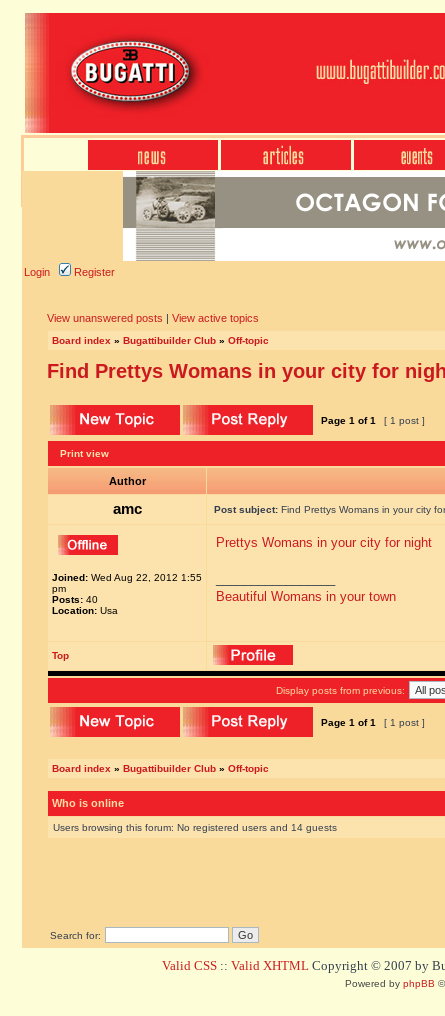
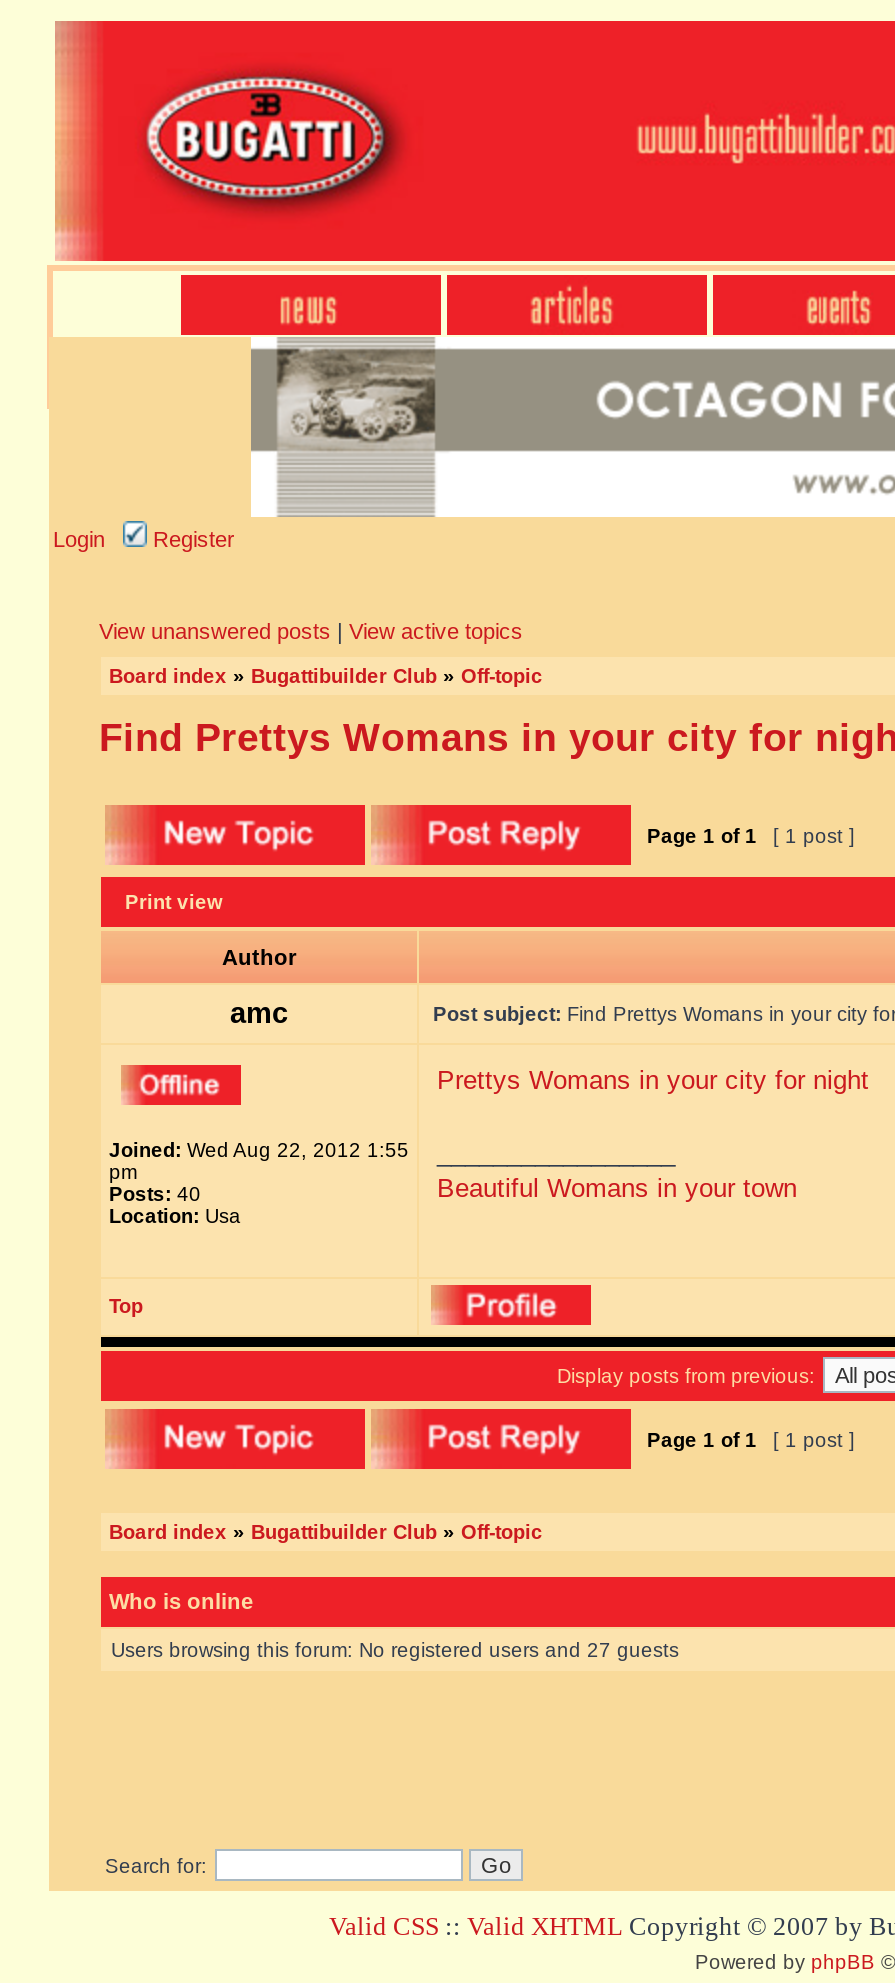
[53,822,337,833] Users browsing this forum: No registered users and 14 guests -> [111,1639,679,1661] Users browsing this forum: No registered users and 27 guests

